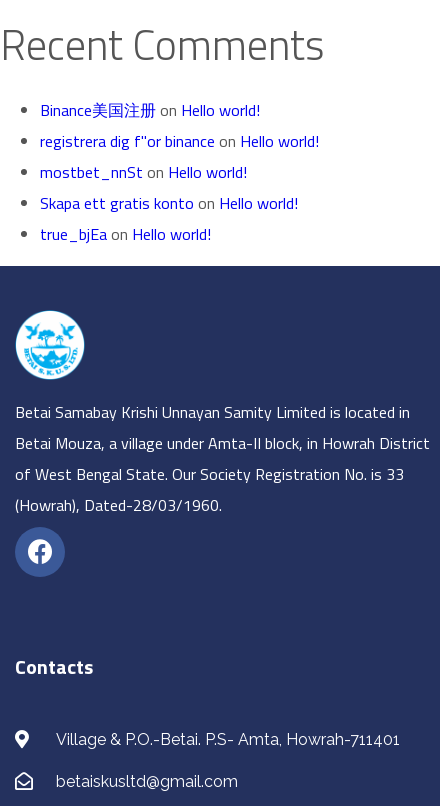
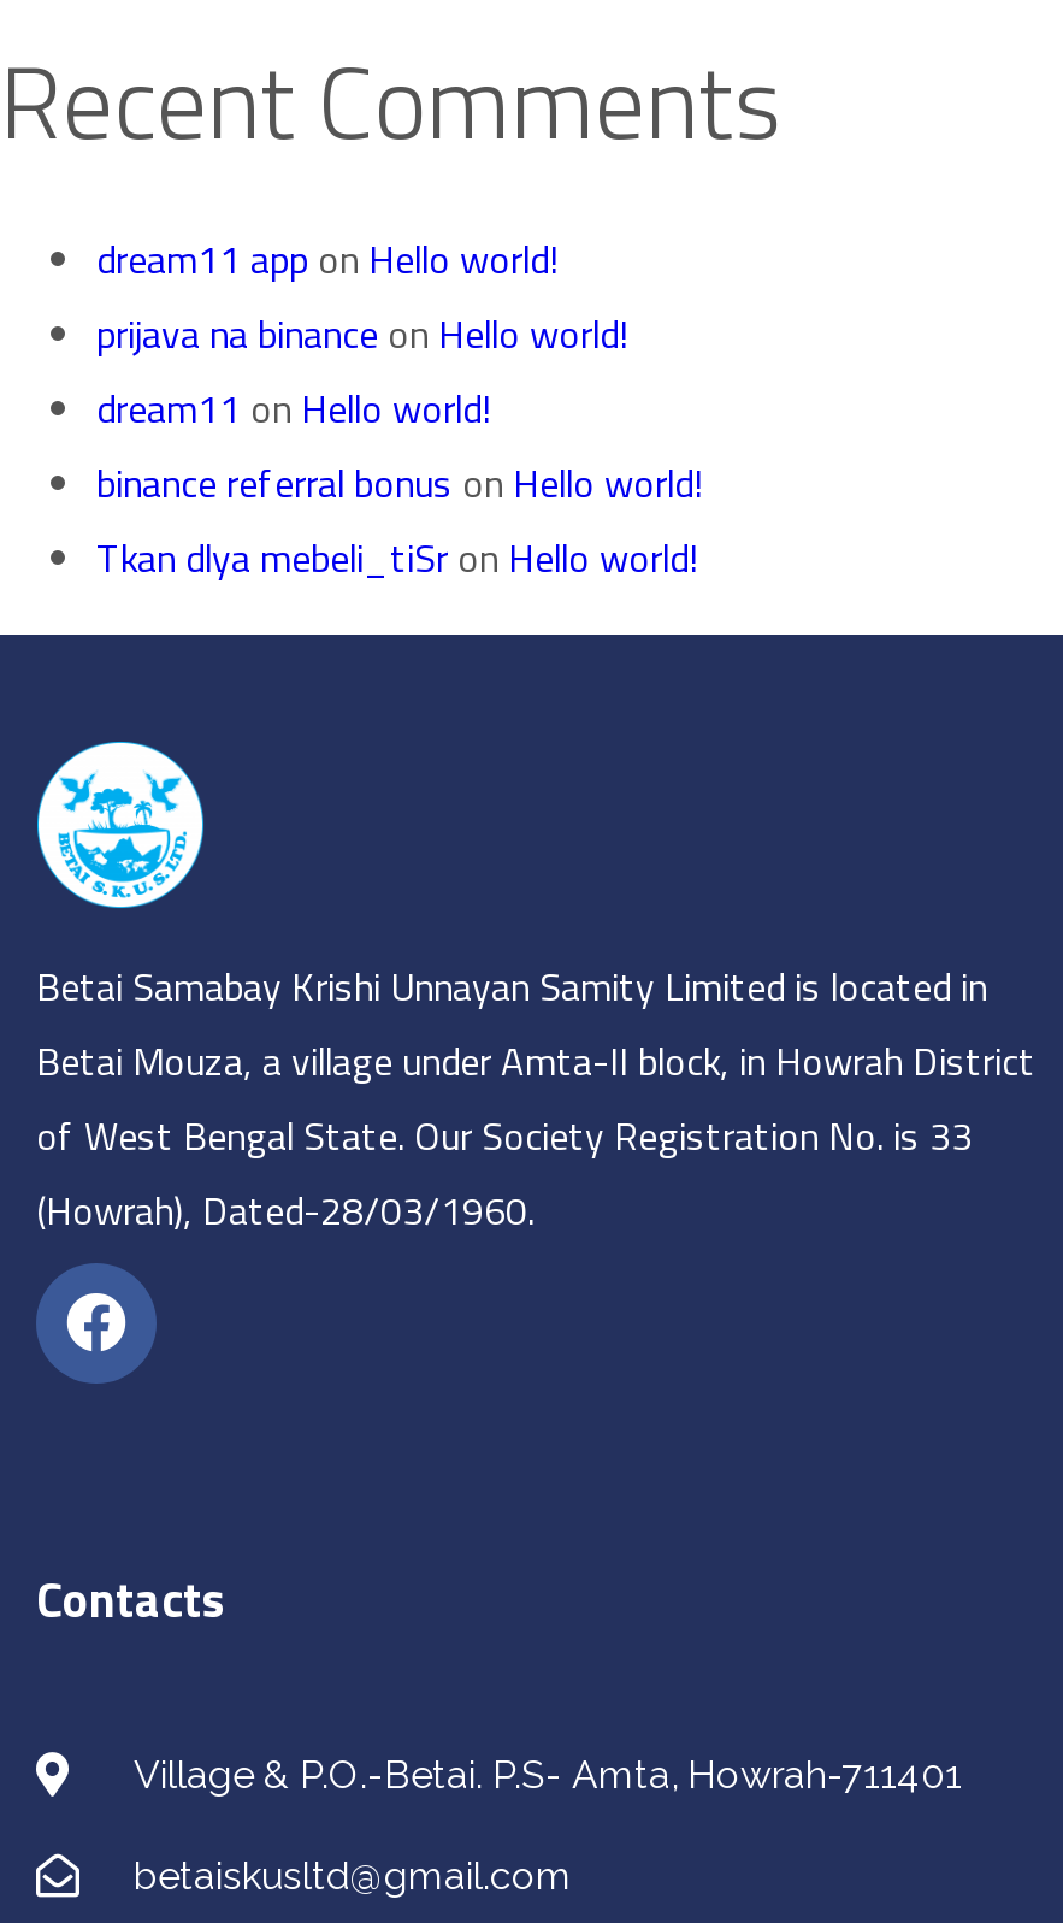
[40,97,319,245] Binance美国注册on Hello world! | registrera dig f"or binance on Hello world! | mostbet_nnSt on Hello world! | Skapa ett gratis konto on Hello world! | true_bjEa on Hello world! -> [96,229,703,585] dream11 app on Hello world! | prijava na binance on Hello world! | dream11 on Hello world! | binance referral bonus on Hello world! | Tkan dlya mebeli_tiSr on Hello world!

